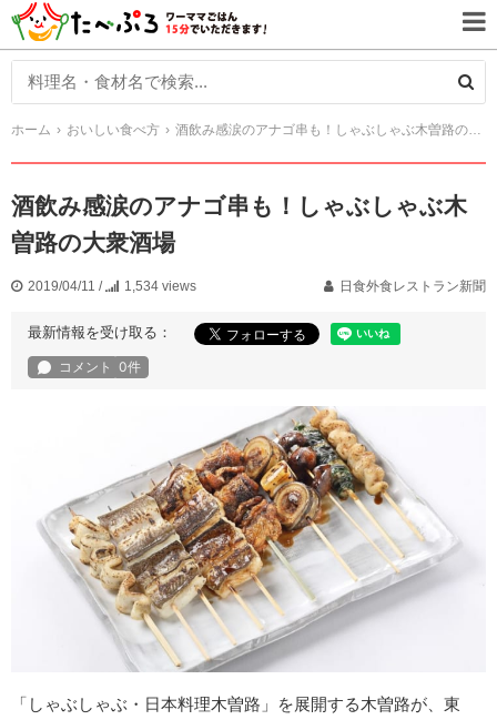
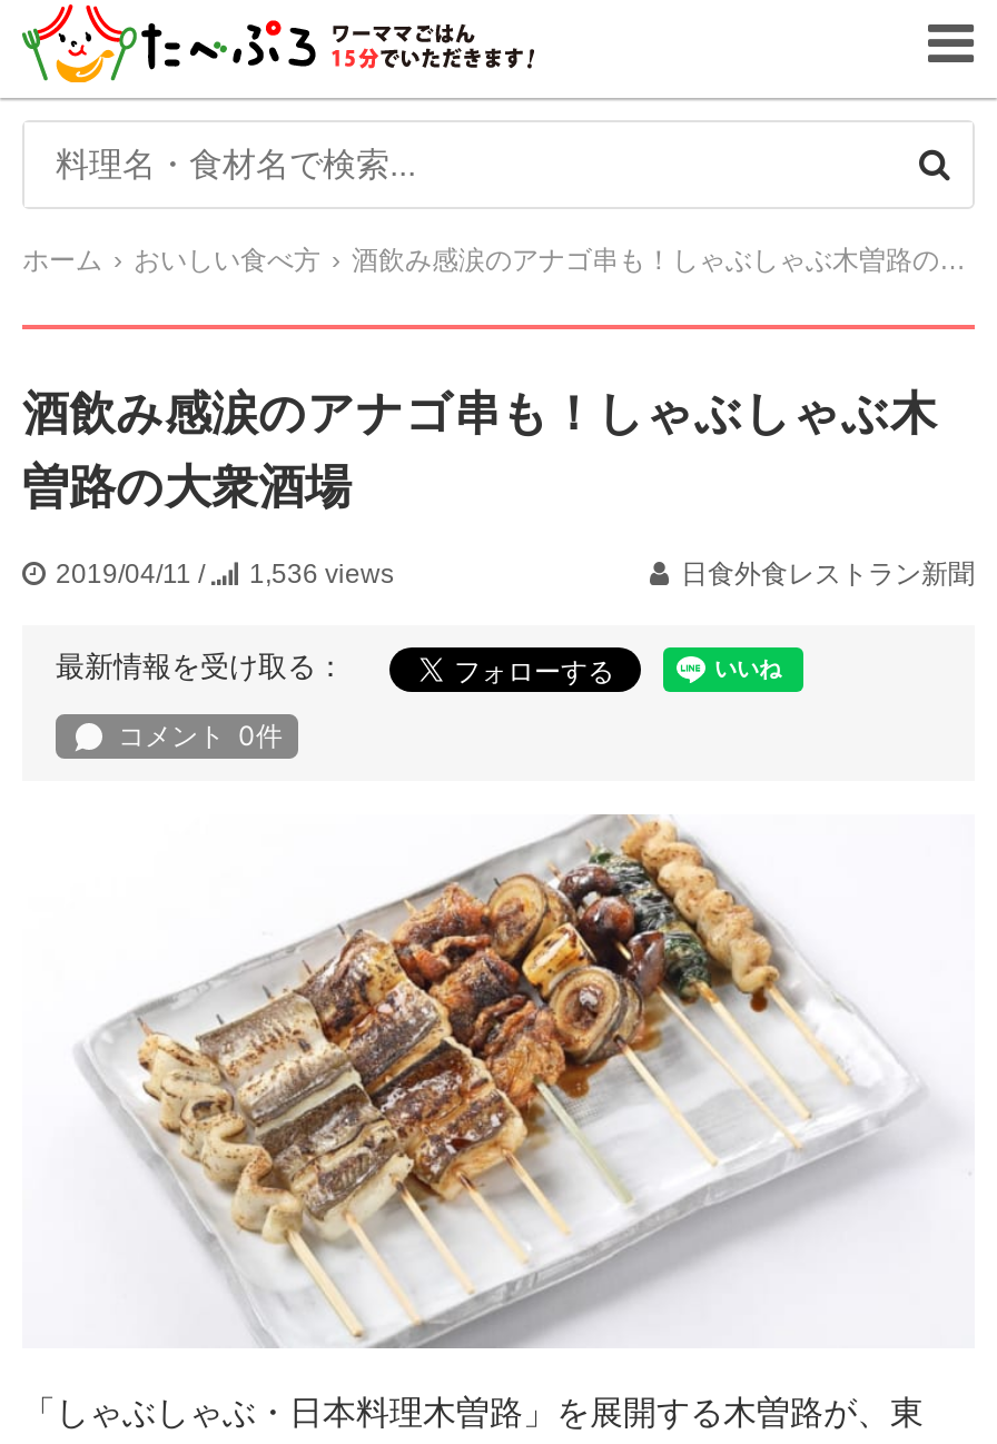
[28,278,196,294] 2019/04/11 / 1,534 views -> [56,558,394,590] 2019/04/11 / 1,536 views

